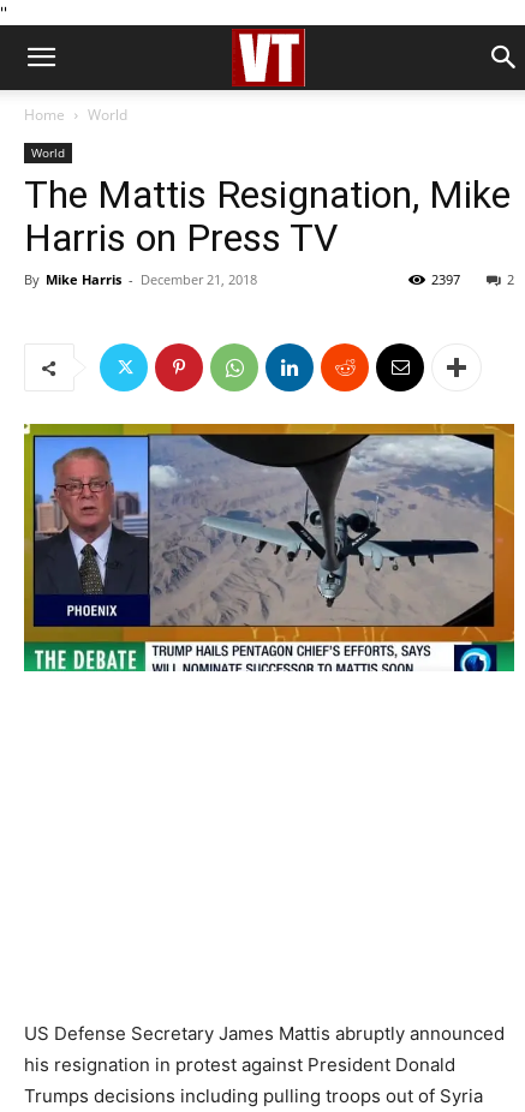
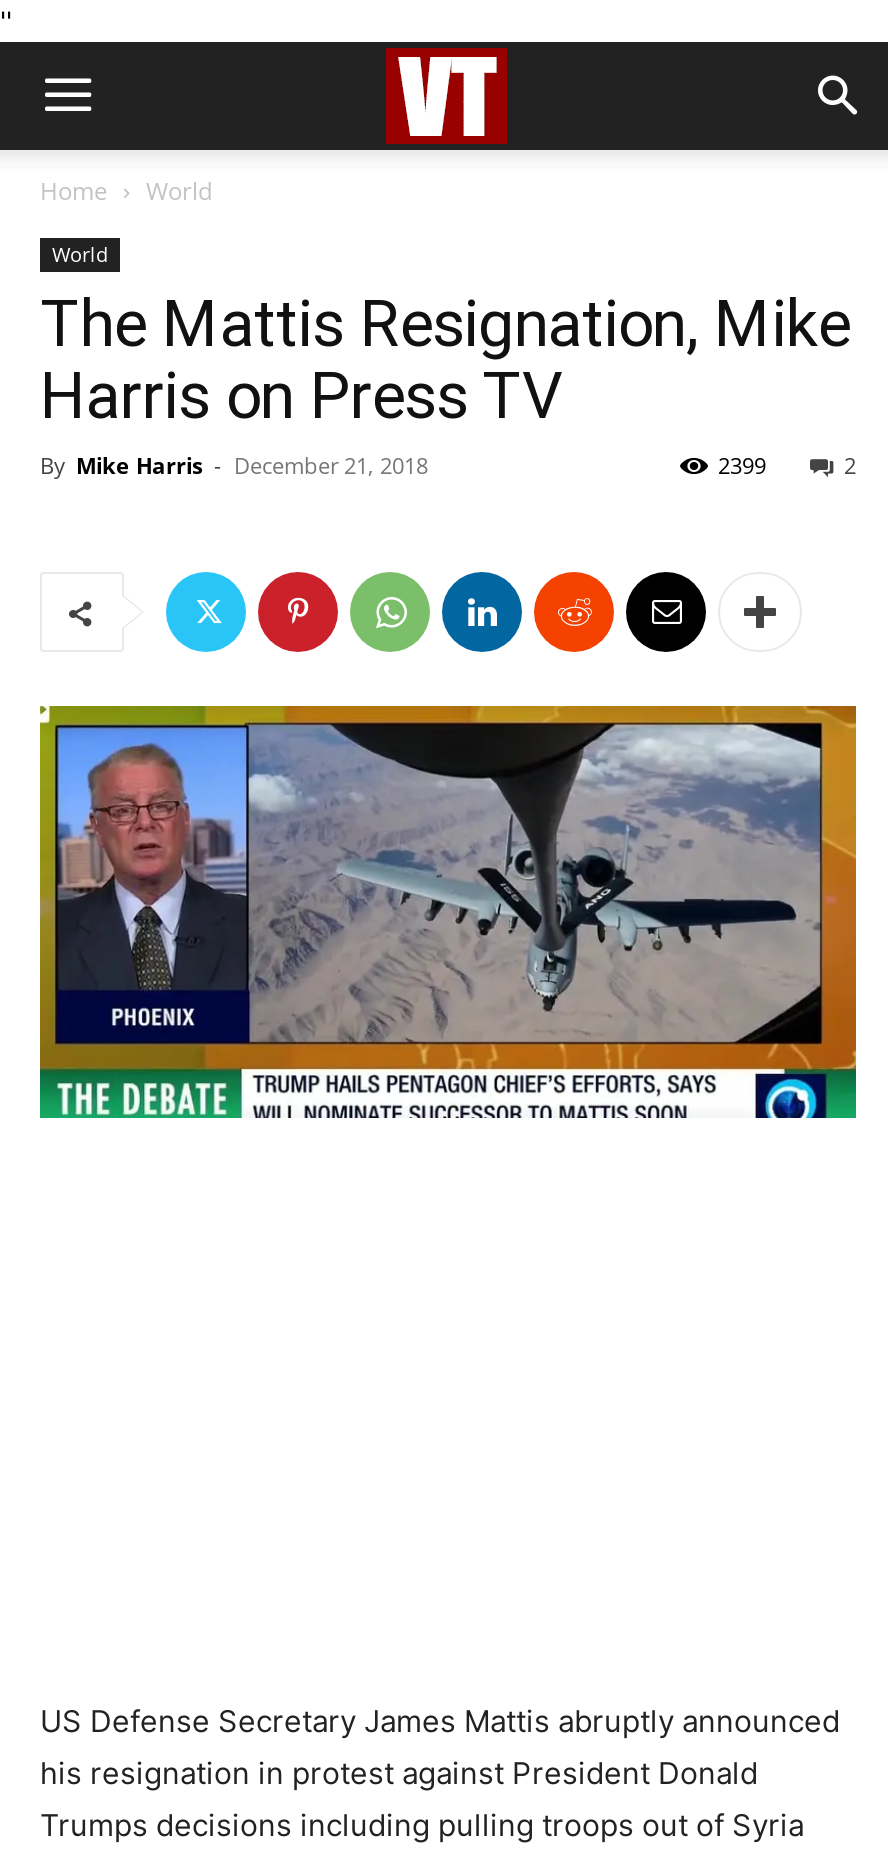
[431,270,460,288] 2397 -> [718,450,766,480] 2399

